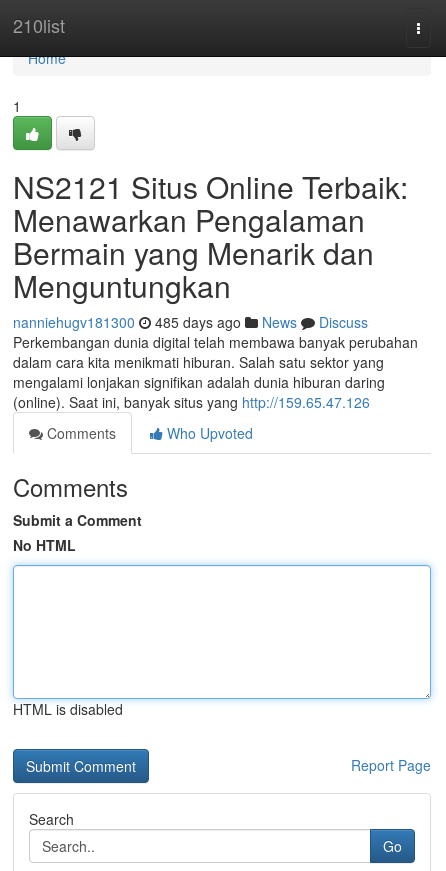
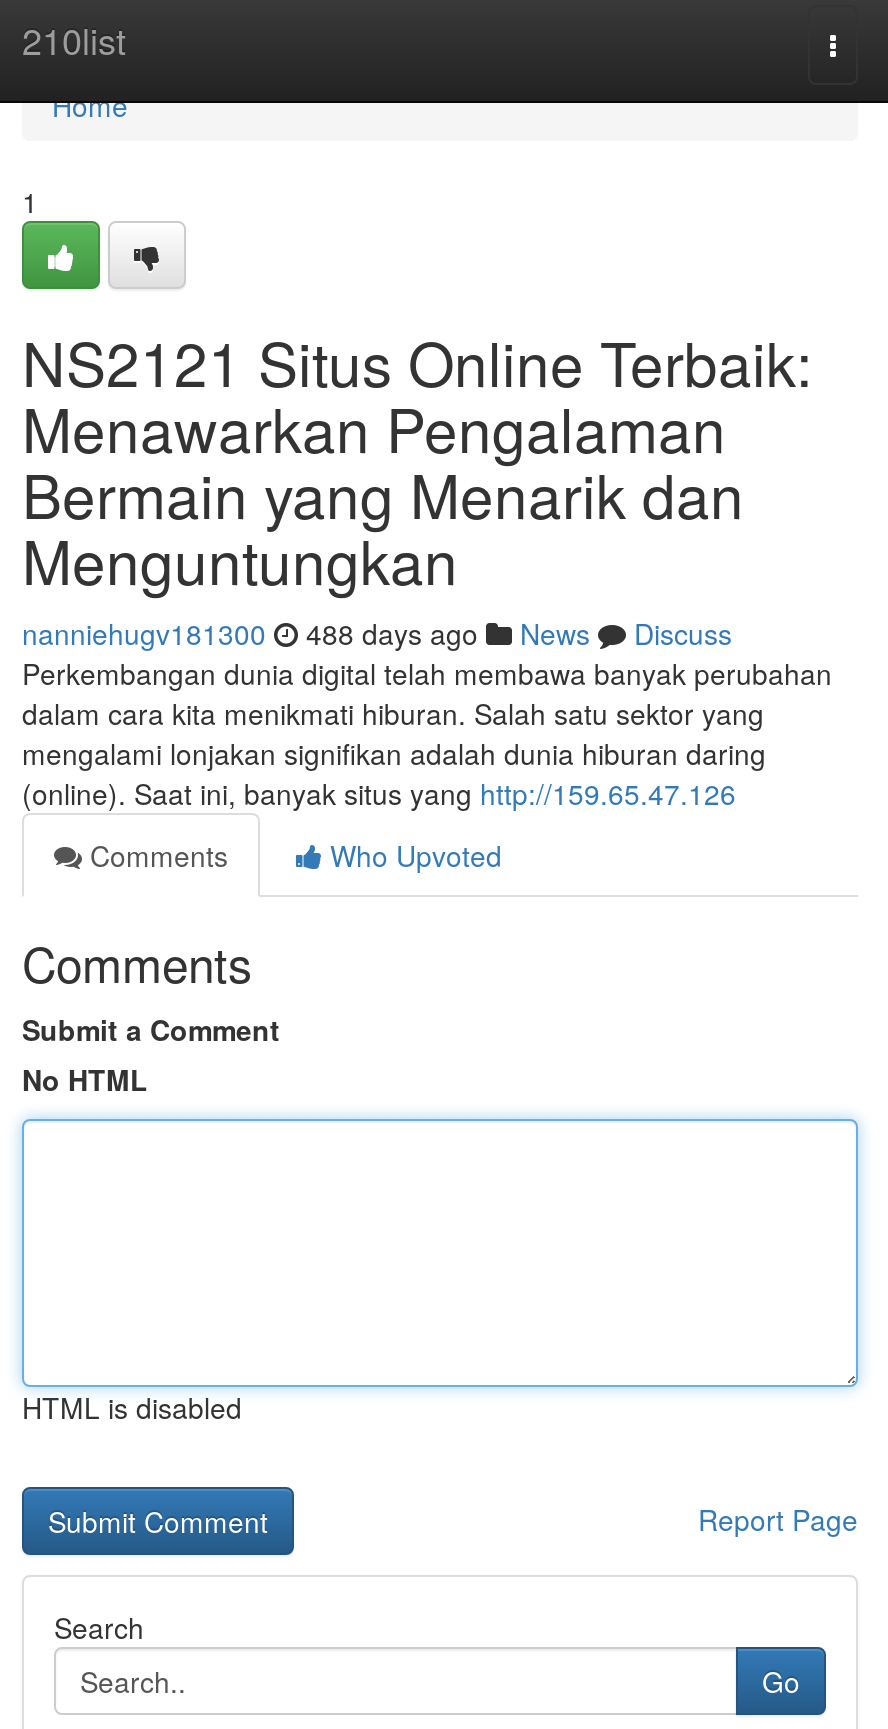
[13,312,368,332] nanniehugv181300 485 days ago News Discuss -> [22,613,732,653] nanniehugv181300 488 days ago News Discuss

